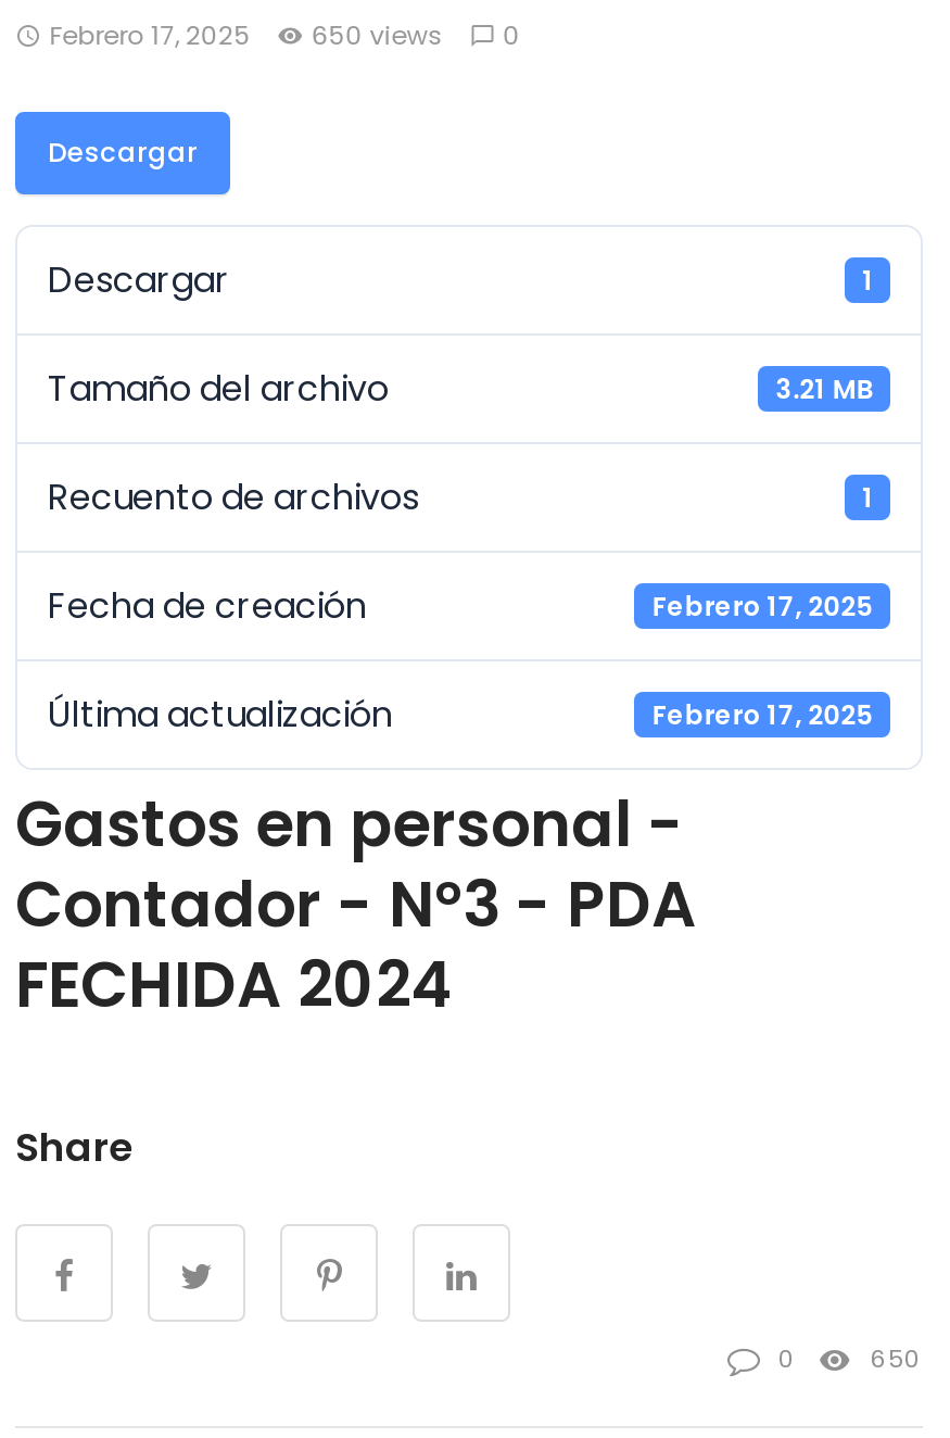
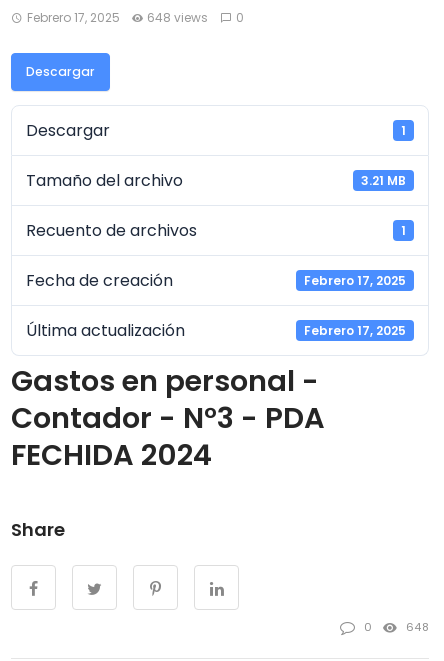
[49,16,521,53] Febrero 17, 2025 650 views 0 -> [27,9,244,26] Febrero 17, 2025 648 views 0
[870,1341,923,1376] 650 -> [405,619,429,635] 648

